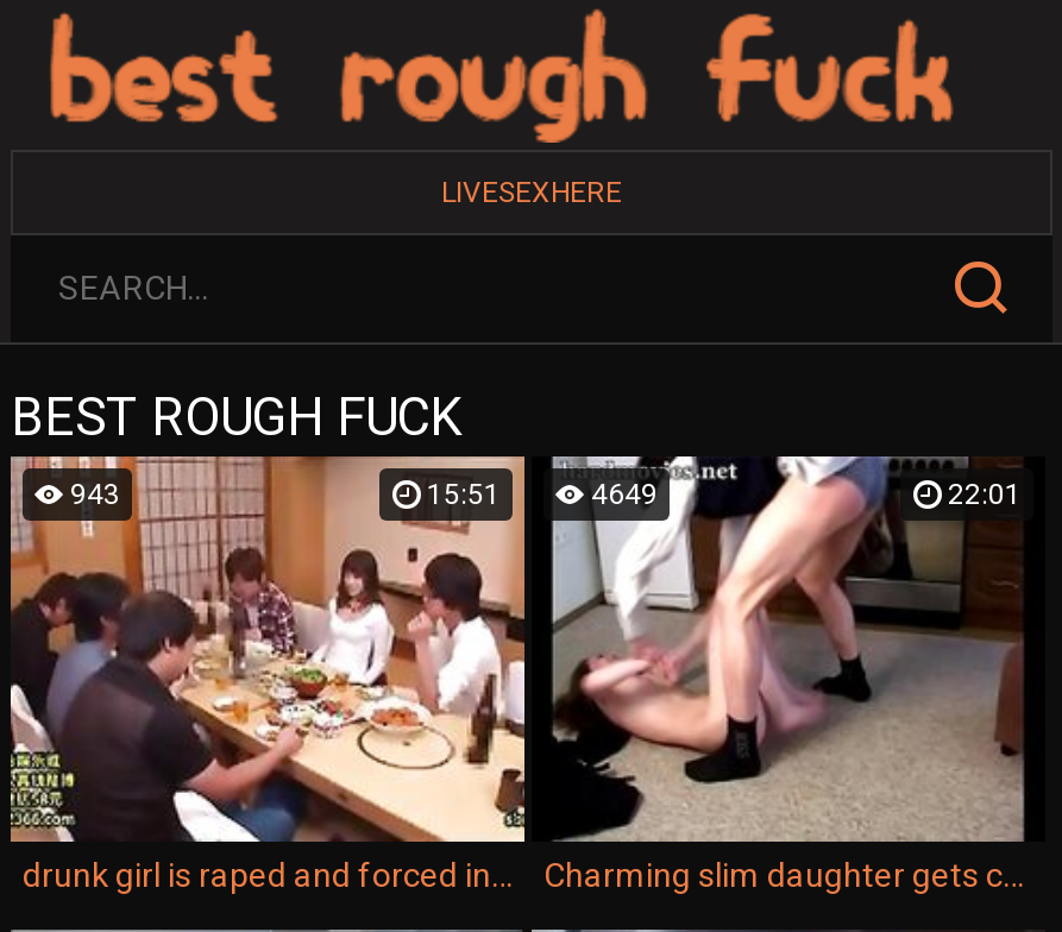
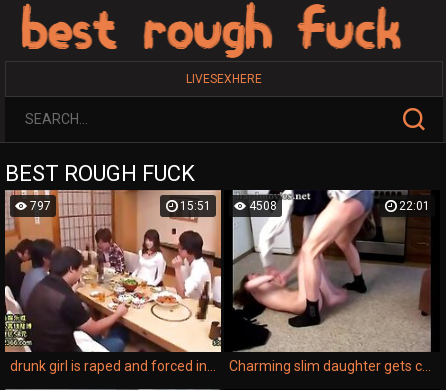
[70,477,120,510] 943 -> [30,199,51,213] 797
[591,477,658,510] 4649 -> [249,199,277,213] 4508

